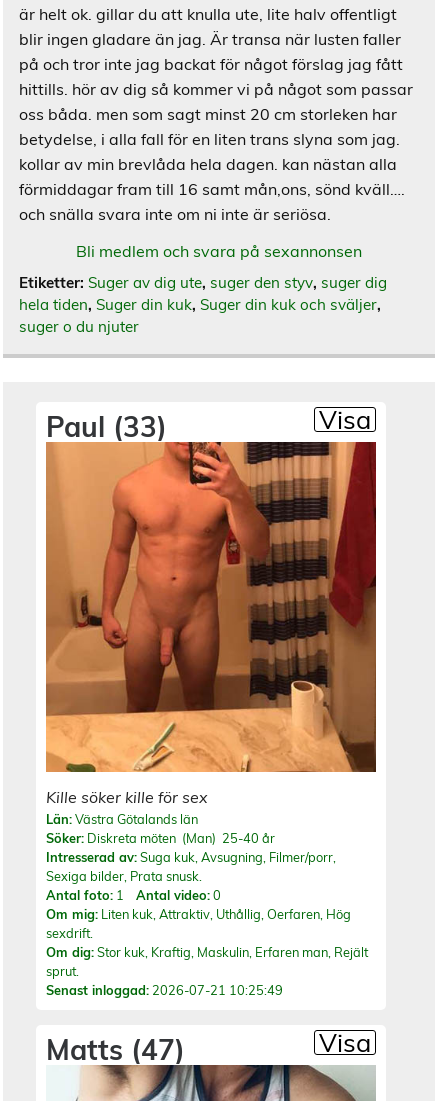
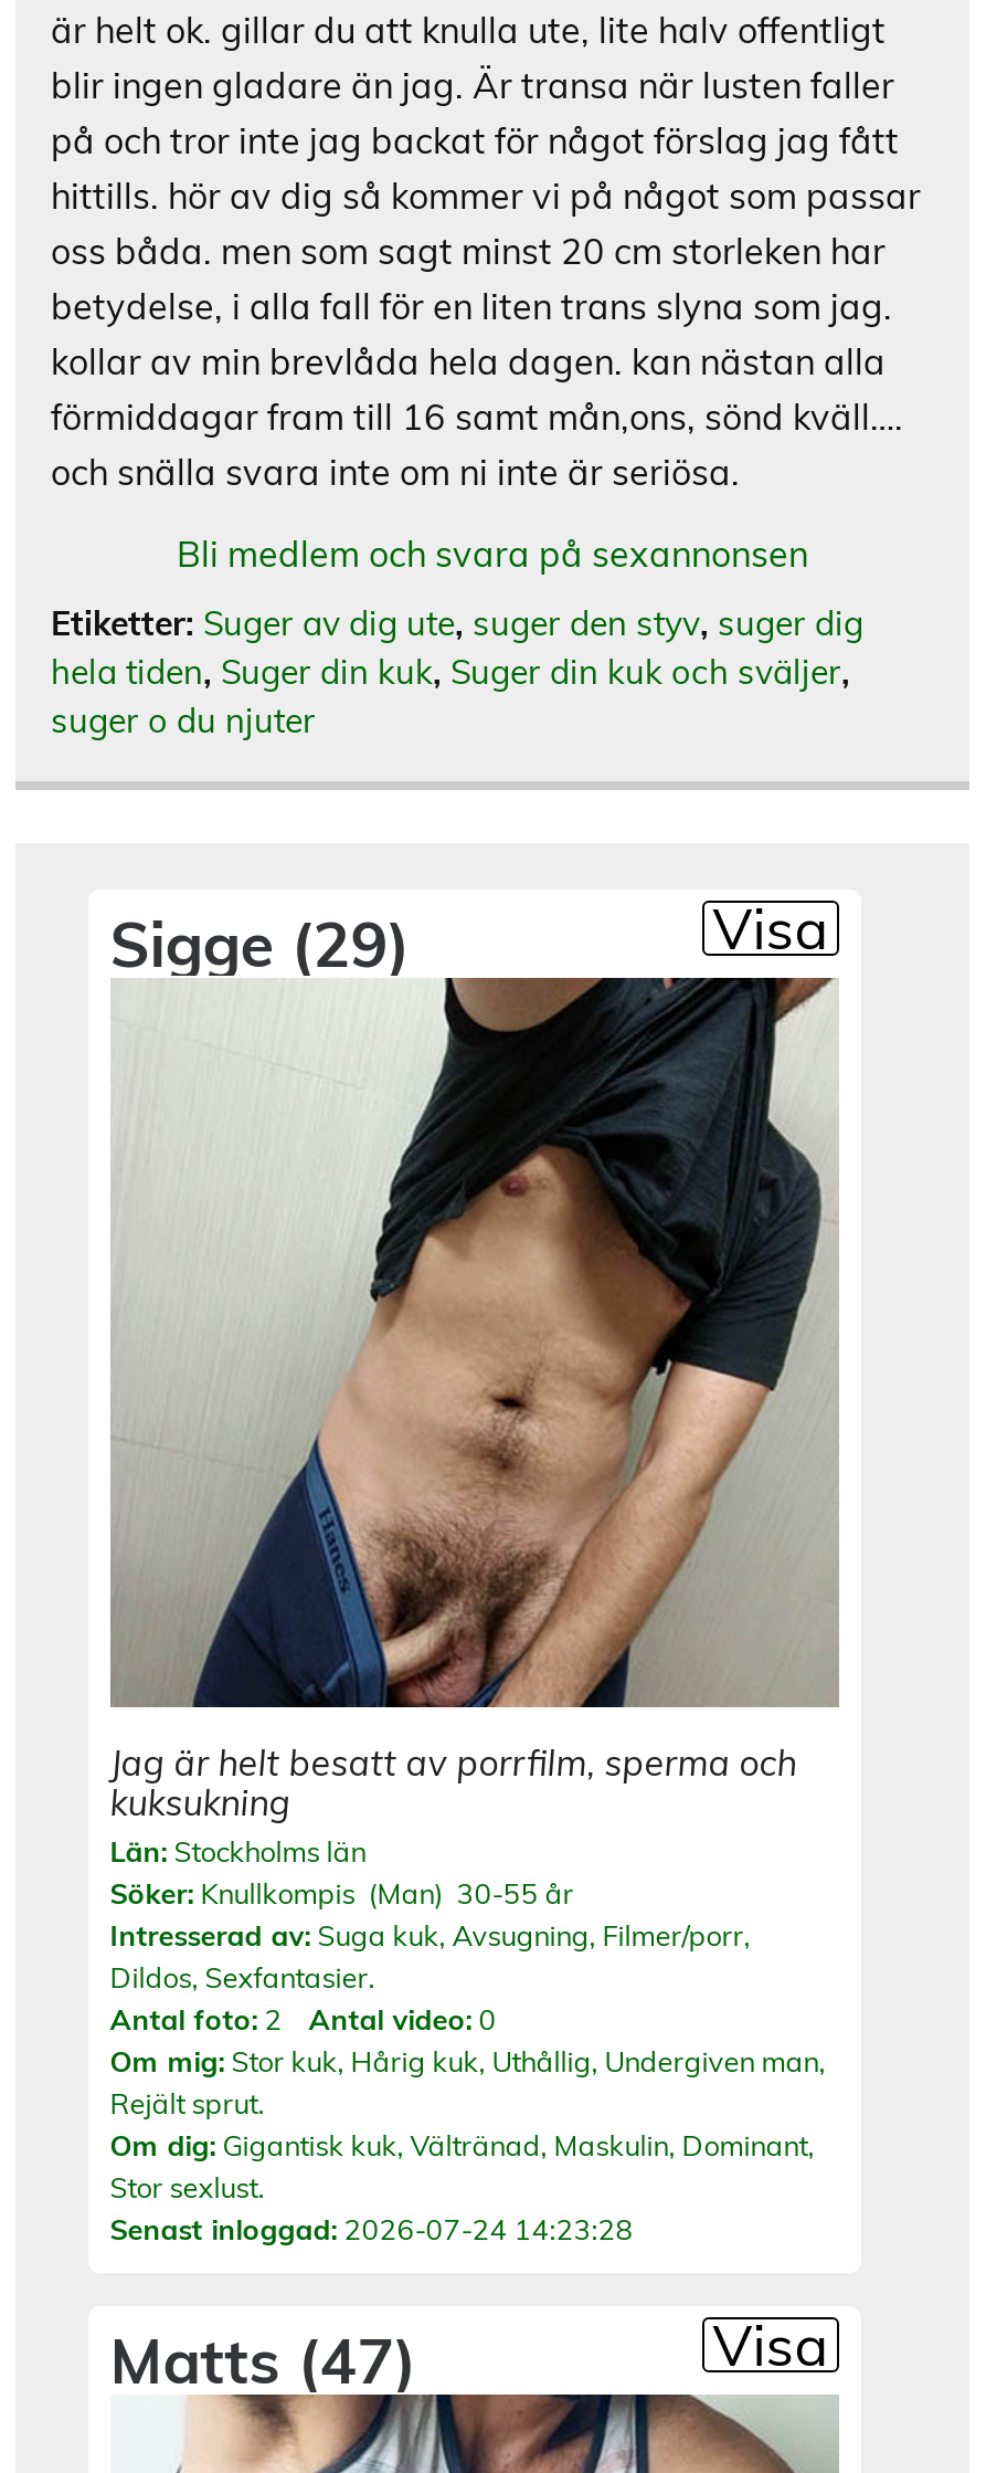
[45,409,377,772] [image] | Paul (33) -> [108,905,839,1711] [image] | Sigge (29)
[46,787,275,846] Kille söker kille för sex | Län: Västra Götalands län | Söker: Diskreta möten (Man) 25-40 år -> [110,1740,797,1910] Jag är helt besatt av porrfilm, sperma och | kuksukning | Län: Stockholms län | Söker: Knullkompis (Man) 30-55 år
[46,868,202,903] Sexiga bilder, Prata snusk. | Antal foto: 1 -> [110,1959,375,2036] Dildos, Sexfantasier. | Antal foto: 2
[46,906,368,998] Om mig: Liten kuk, Attraktiv, Uthållig, Oerfaren, Hög | sexdrift. | Om dig: Stor kuk, Kraftig, Maskulin, Erfaren man, Rejält | sprut. | Senast inloggad: 2026-07-21 10:25:49 -> [110,2043,825,2246] Om mig: Stor kuk, Hårig kuk, Uthållig, Undergiven man, | Rejält sprut. | Om dig: Gigantisk kuk, Vältränad, Maskulin, Dominant, | Stor sexlust. | Senast inloggad: 2026-07-24 14:23:28

